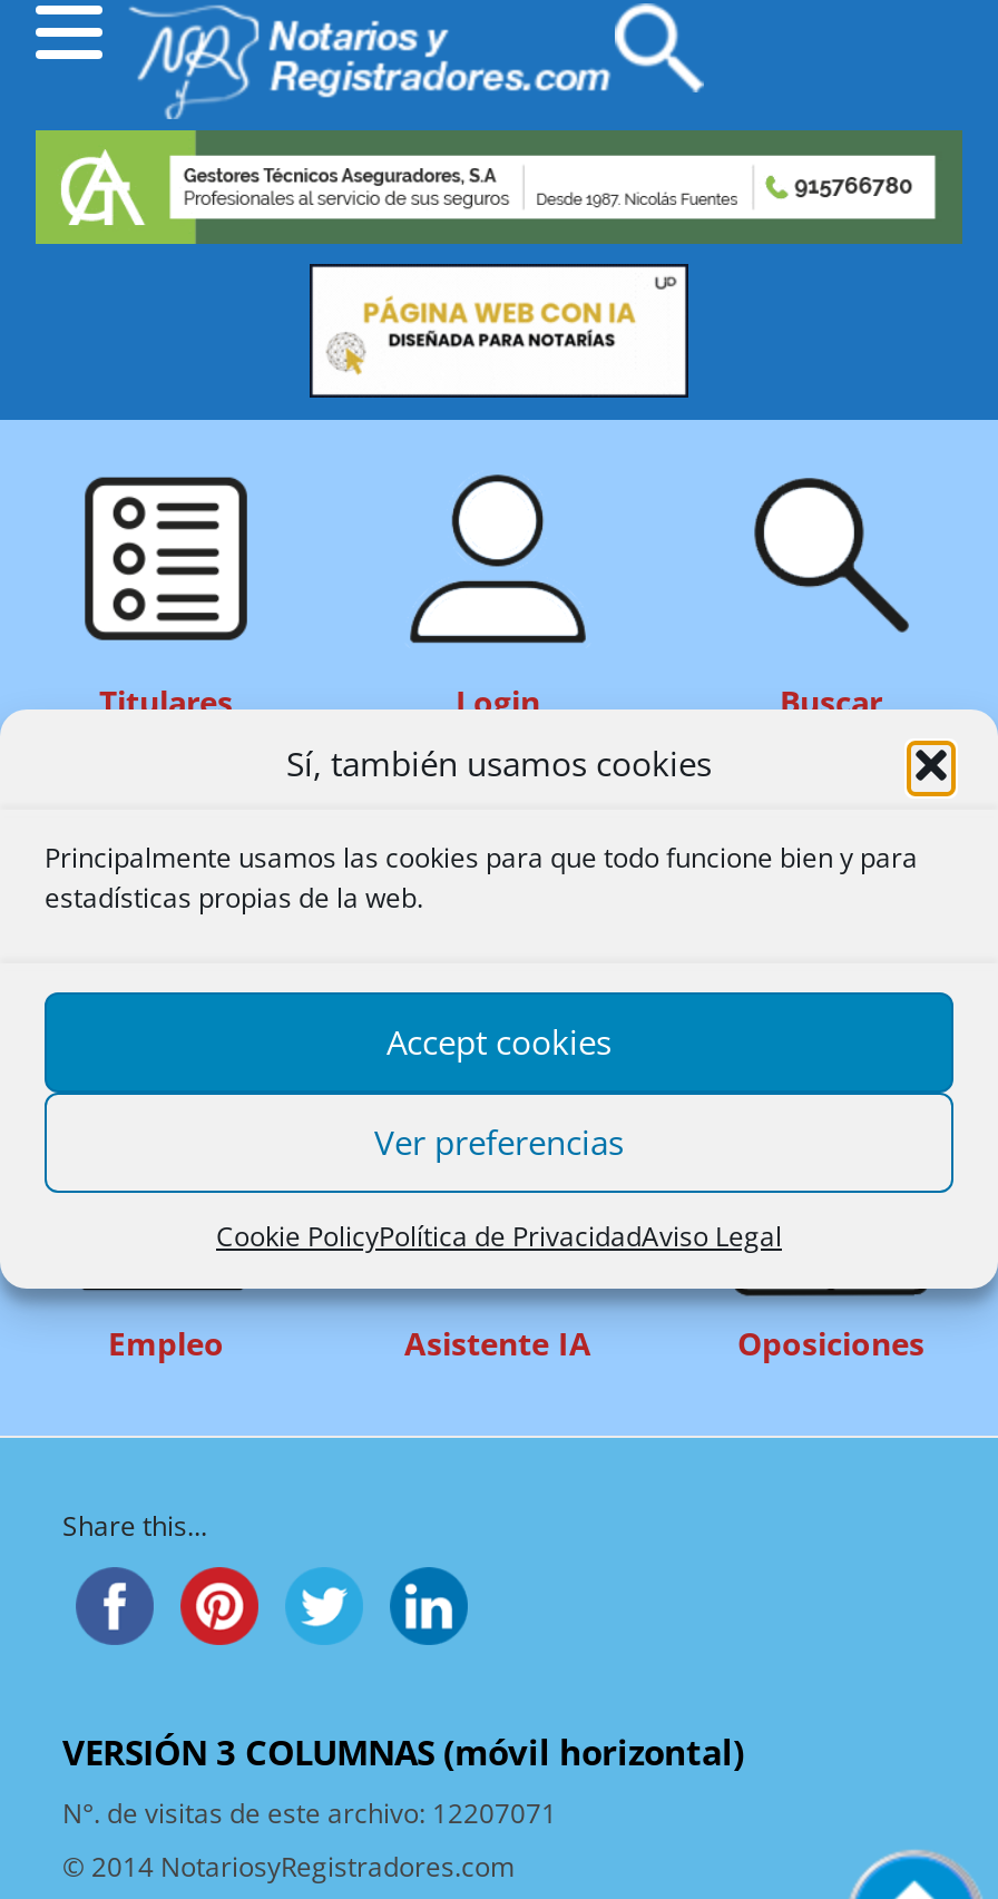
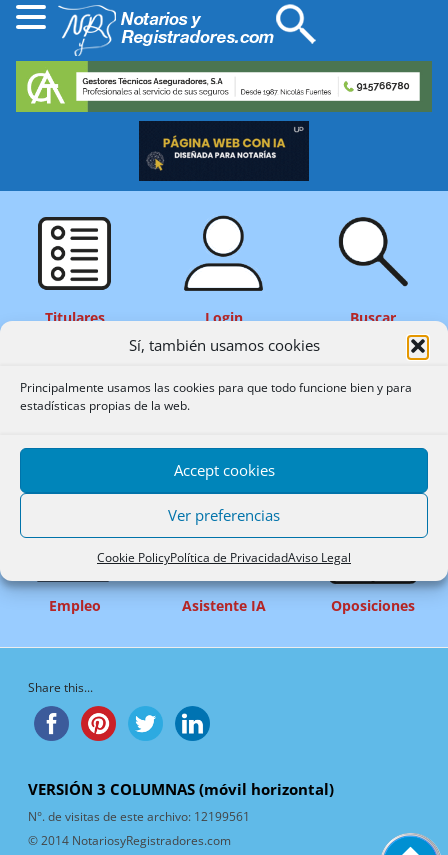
[310,264,688,398] [image] -> [139,121,309,181] [image]
[62,1795,557,1833] N°. de visitas de este archivo: 12207071 -> [28,808,250,825] N°. de visitas de este archivo: 12199561

